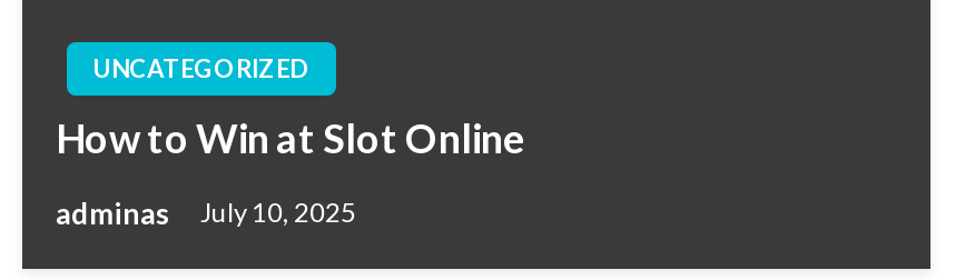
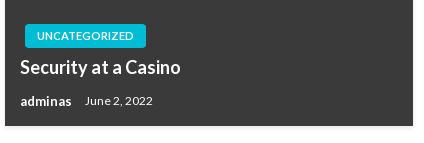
[56,113,525,162] How to Win at Slot Online -> [20,56,181,78] Security at a Casino
[56,196,356,231] adminas July 10, 2025 -> [20,93,153,109] adminas June 2, 2022

